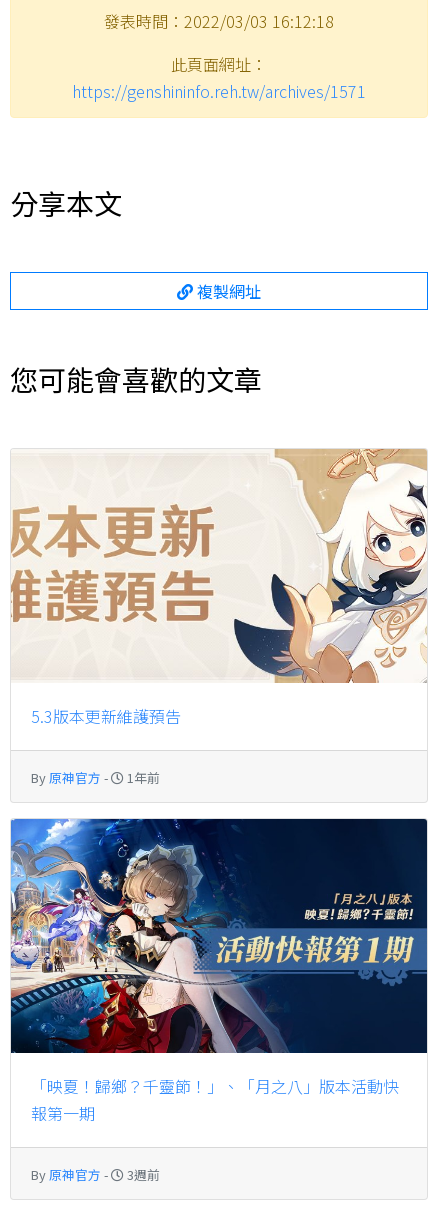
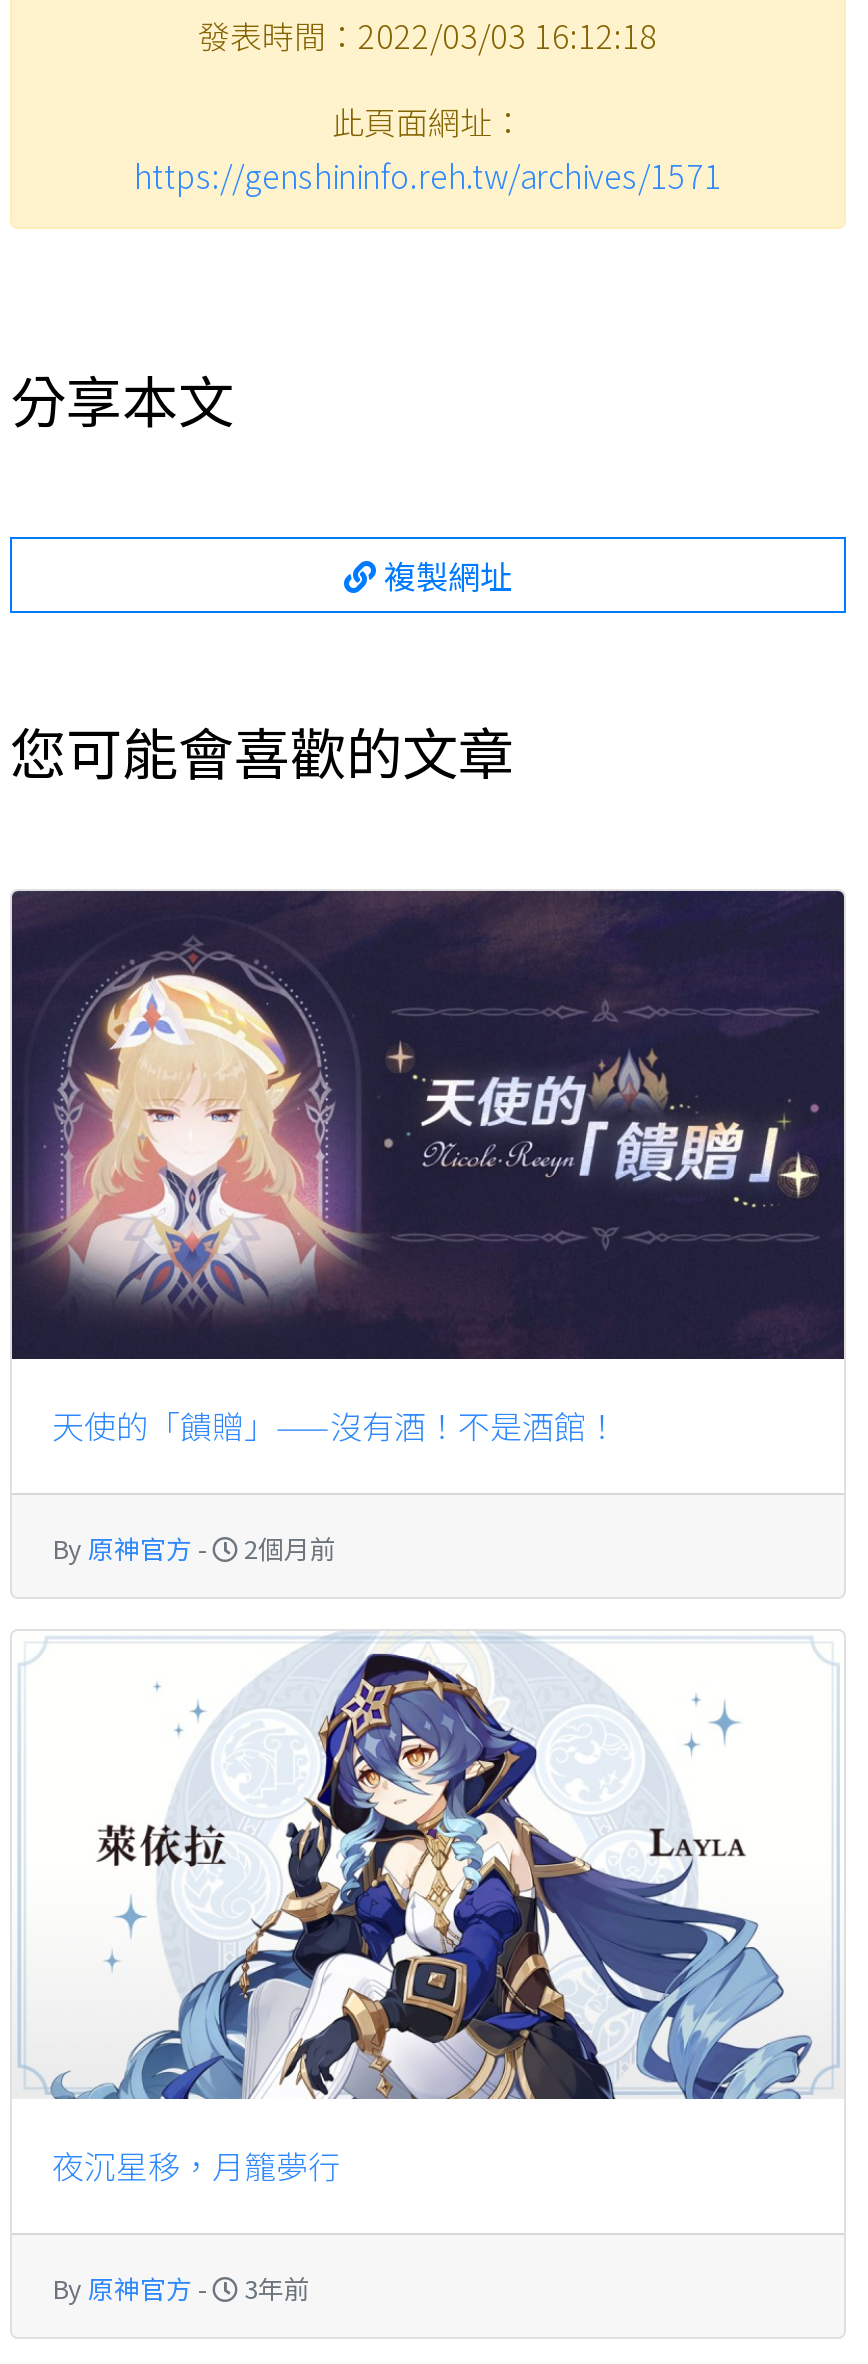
[10,448,427,728] [image] | 5.3版本更新維護預告 -> [10,889,846,1449] [image] | 天使的「饋贈」——沒有酒！不是酒館！
[31,768,160,787] By原神官方- 1年前 -> [52,1529,336,1567] By原神官方- 2個月前
[10,818,428,1125] [image] | 「映夏！歸鄉？千靈節！」、「月之八」版本活動快 | 報第一期 -> [12,1631,844,2189] [image] | 夜沉星移，月籠夢行
[31,1165,160,1184] By原神官方- 3週前 -> [52,2269,310,2307] By原神官方- 3年前

